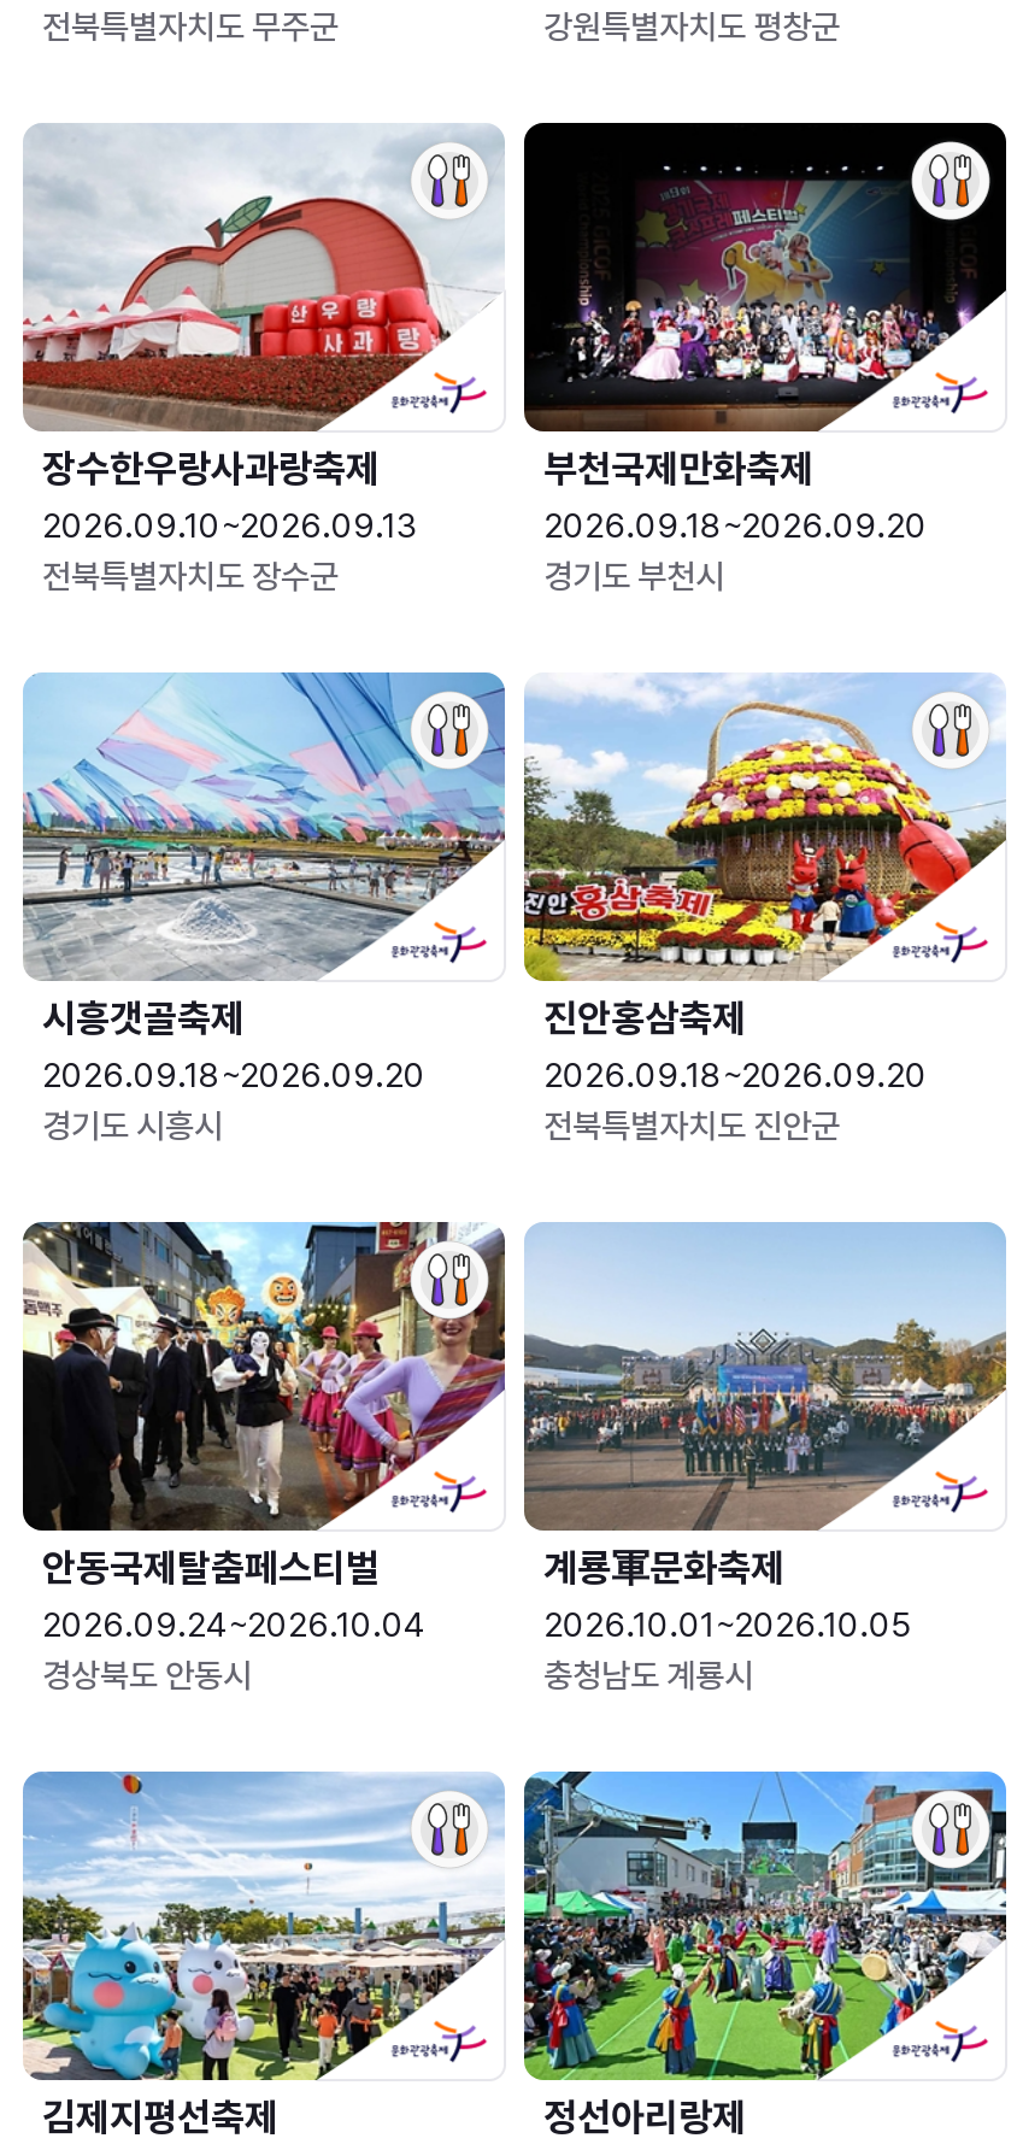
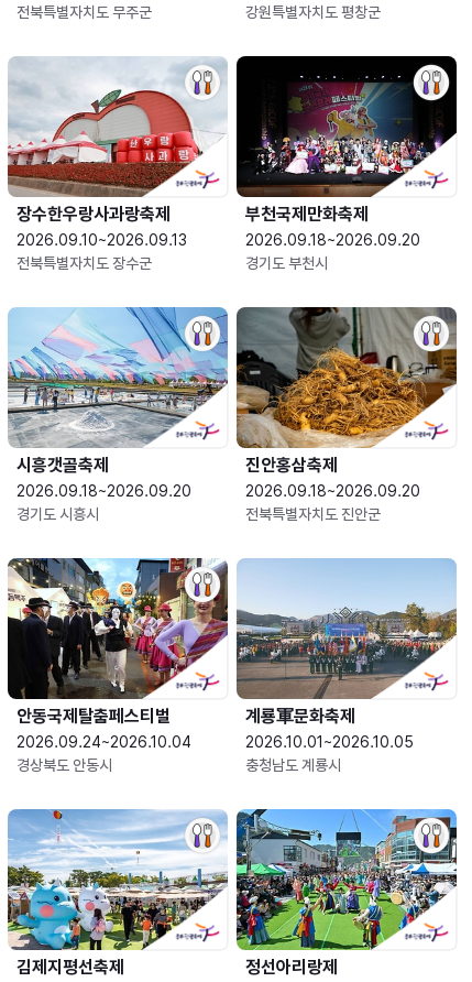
[522,672,1006,981] [image] -> [235,306,458,448] [image]

